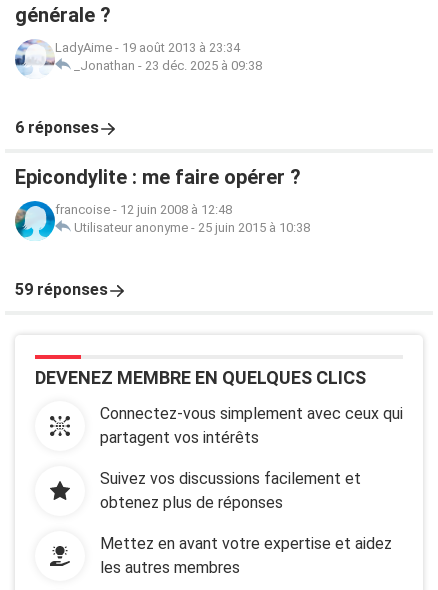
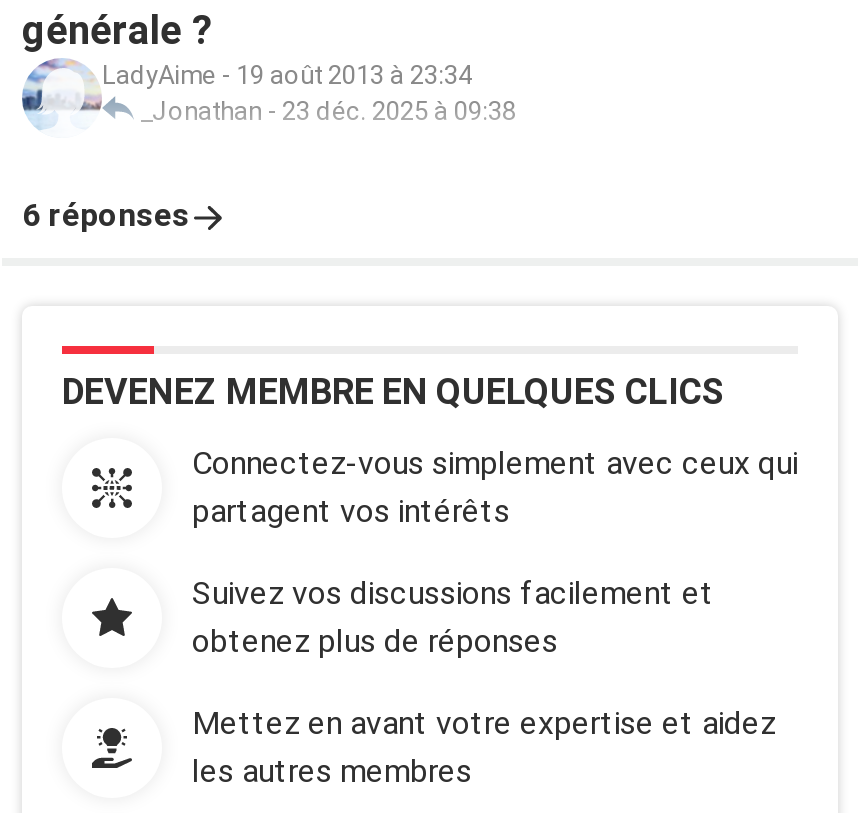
[14,165,310,299] [image] | Epicondylite : me faire opérer ? | francoise - 12 juin 2008 à 12:48 | Utilisateur anonyme - 25 juin 2015 à 10:38 | 59 réponses -> none

